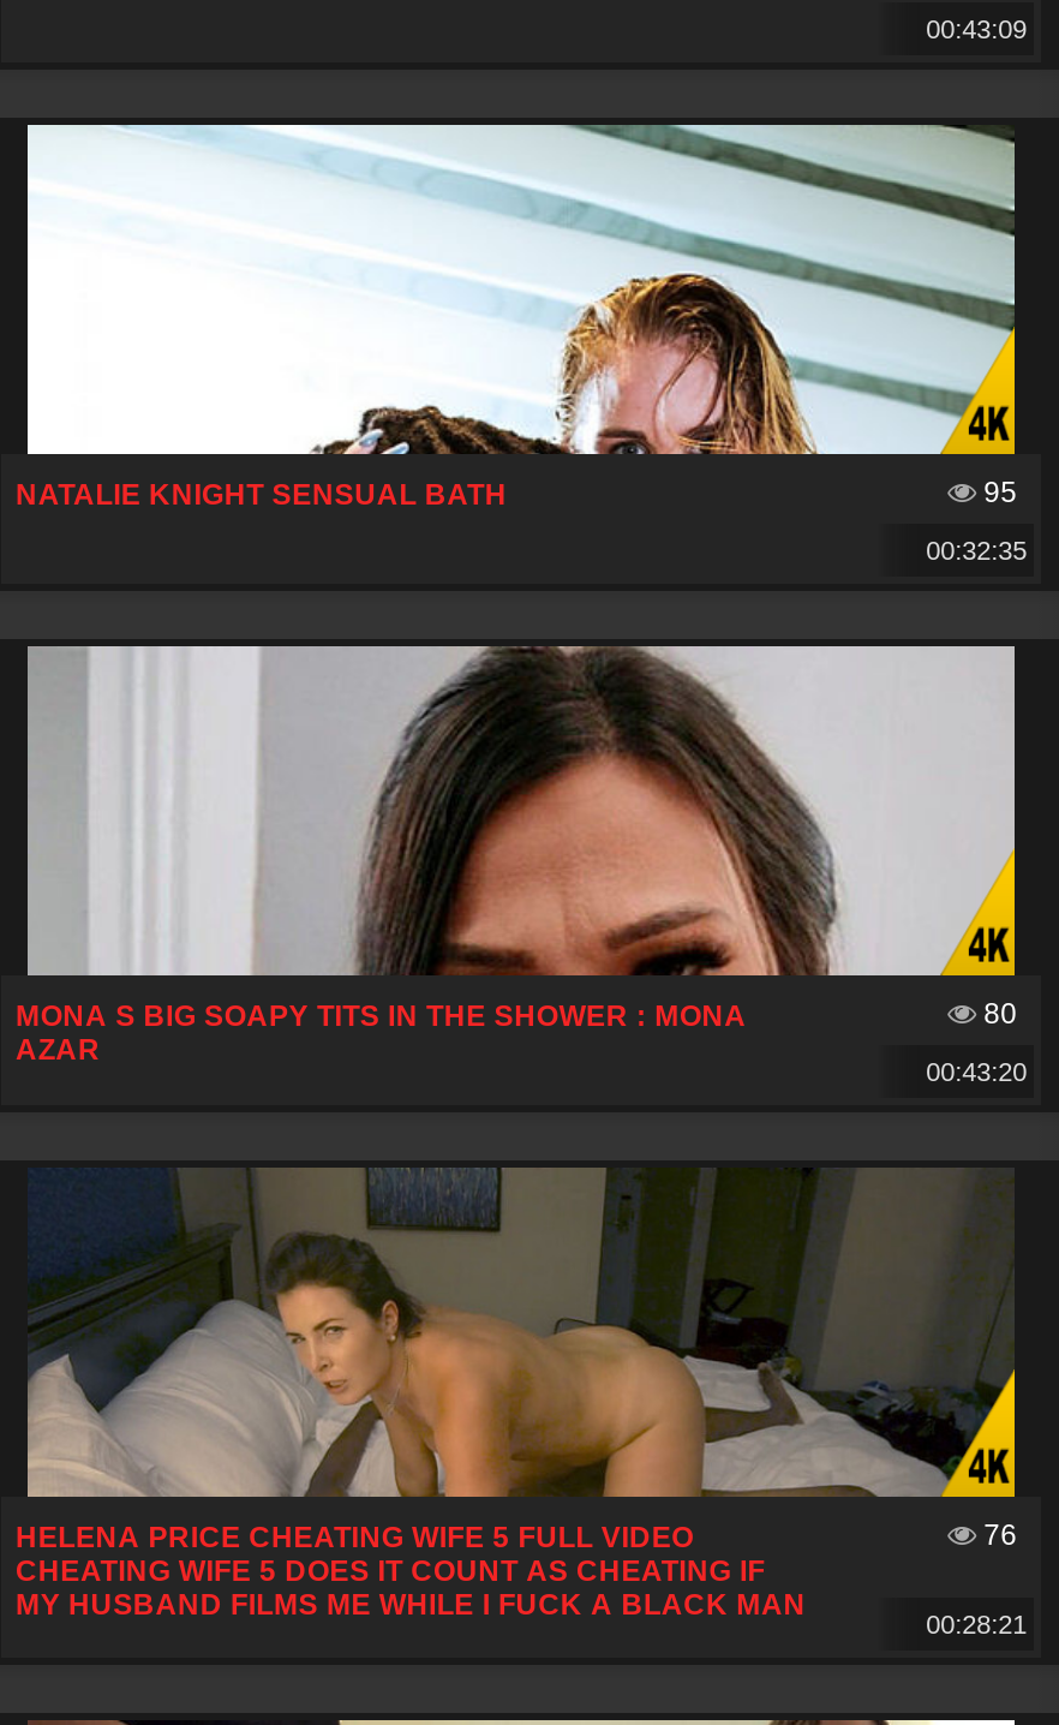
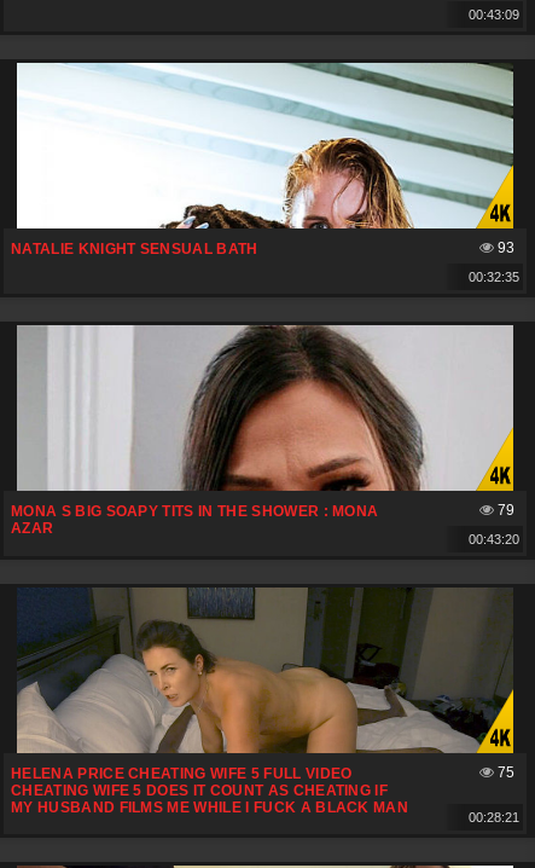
[977,475,1017,509] 95 -> [494,239,515,256] 93
[977,997,1017,1030] 80 -> [494,502,515,519] 79
[977,1518,1017,1552] 76 -> [494,764,515,781] 75

